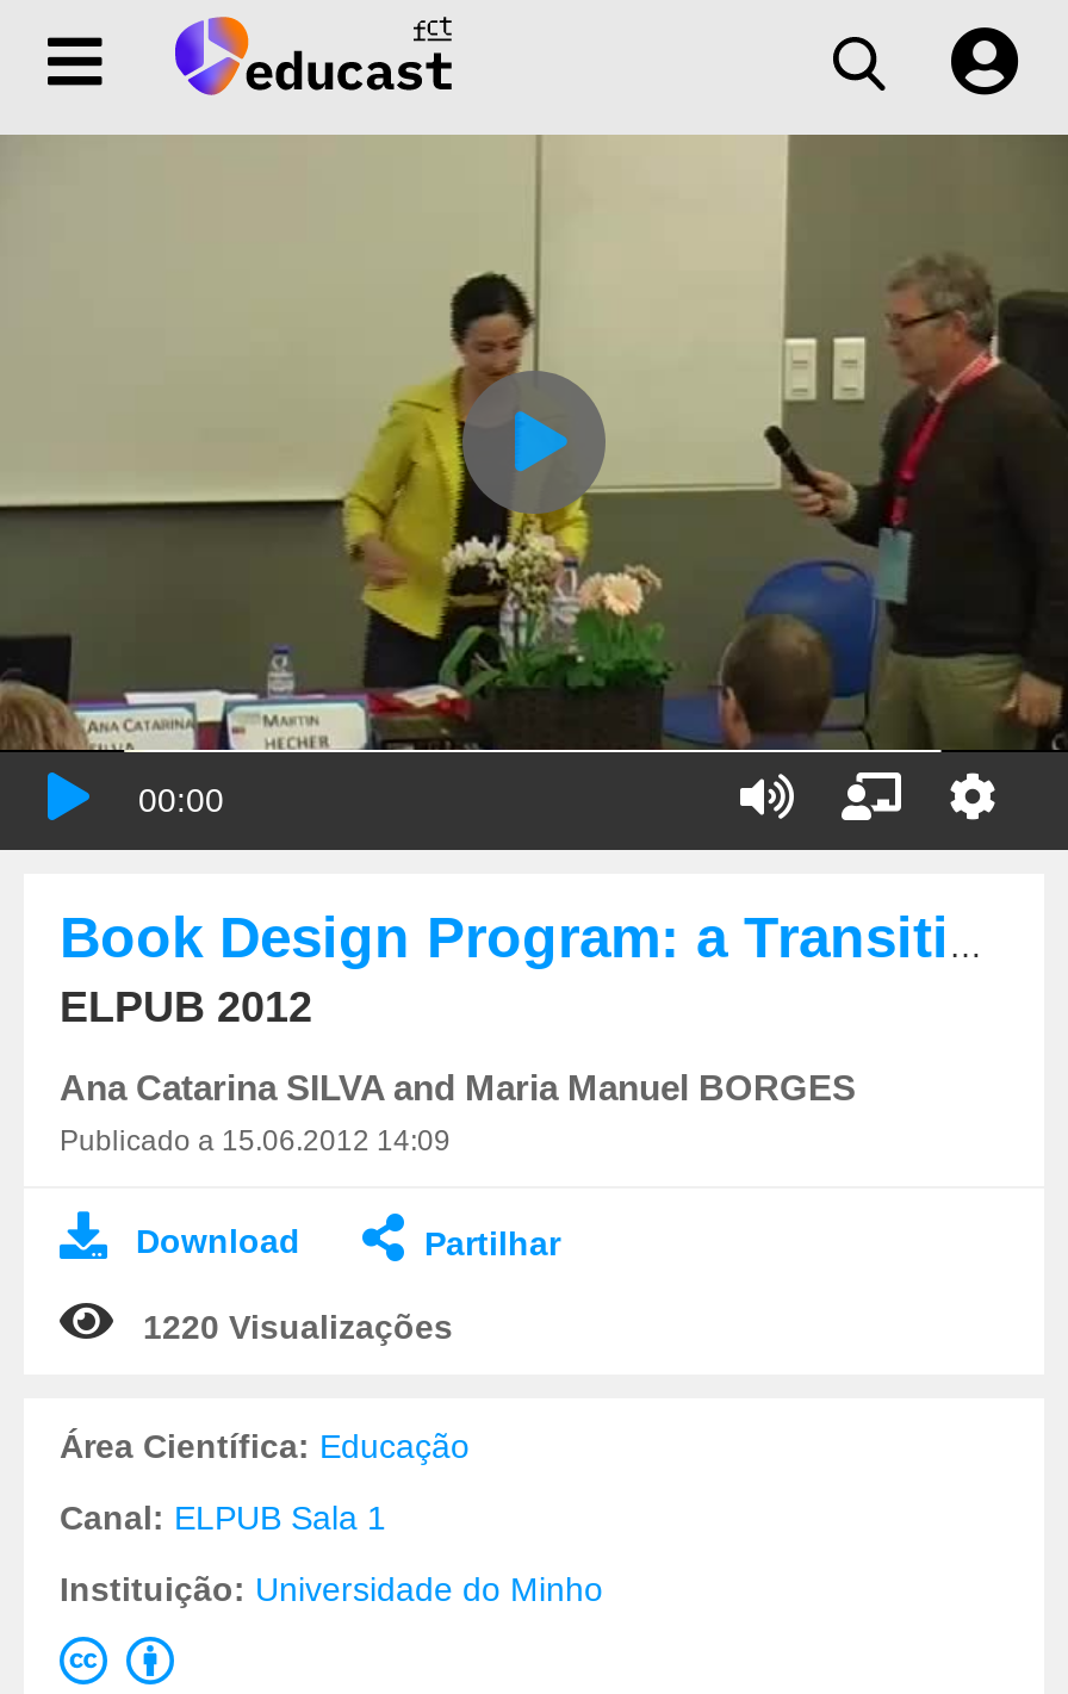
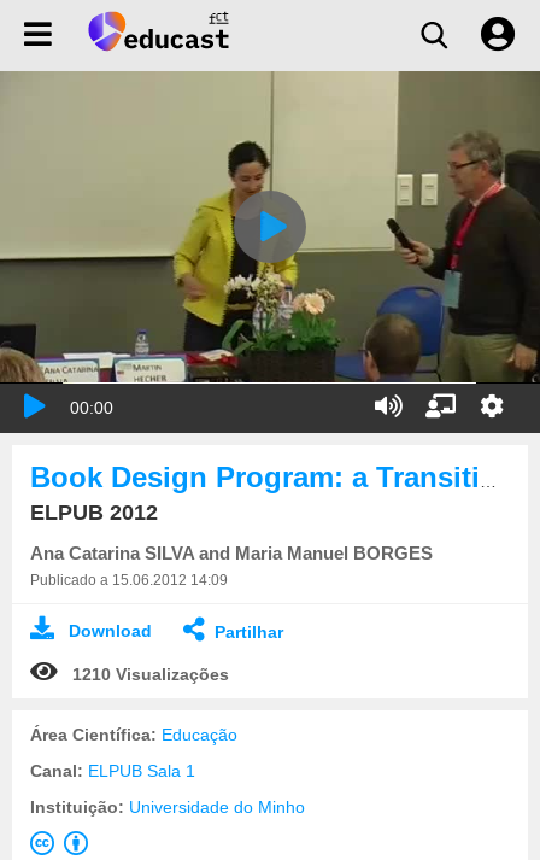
[143,1307,453,1345] 1220 Visualizações -> [72,664,229,683] 1210 Visualizações

